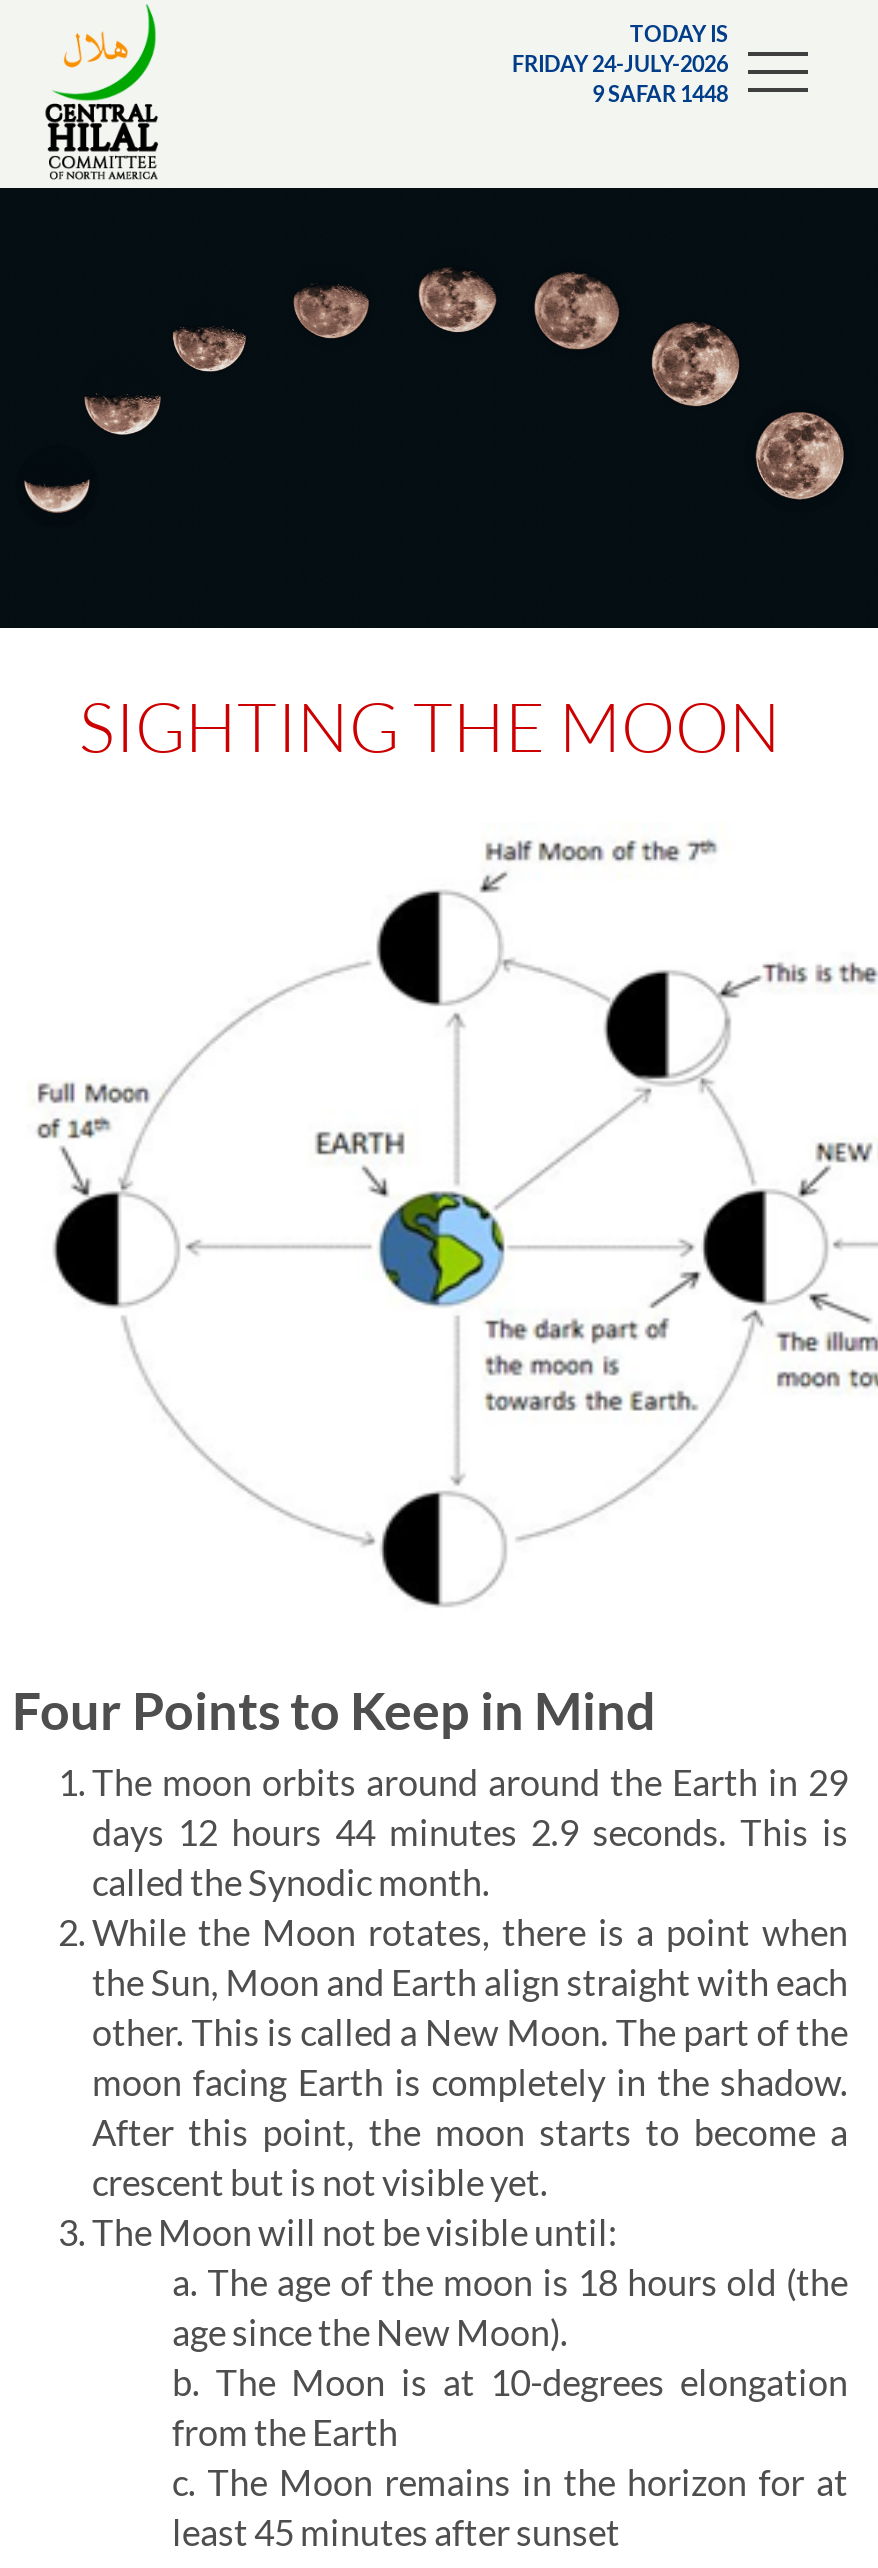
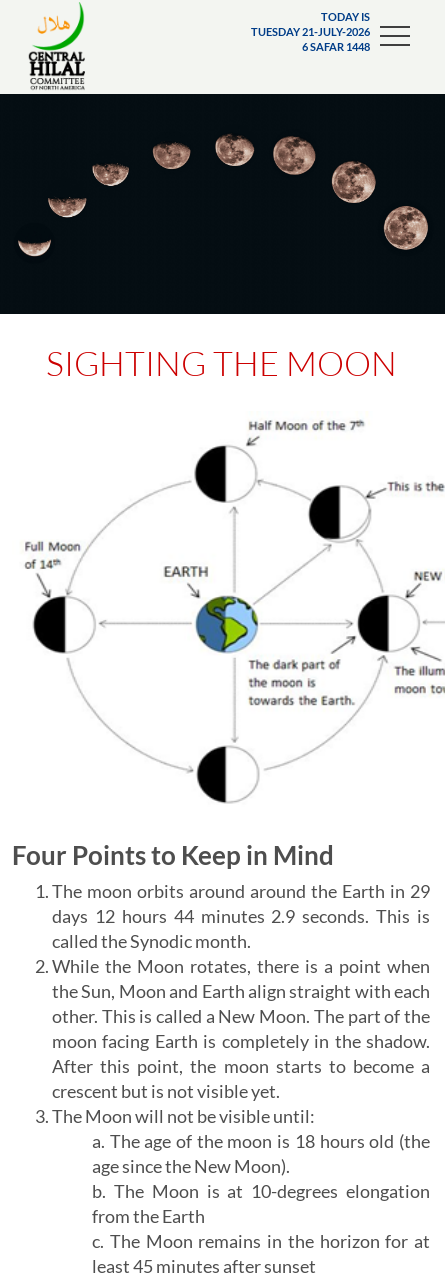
[512,50,728,106] FRIDAY 24-JULY-2026 | 9 SAFAR 1448 -> [251,25,370,53] TUESDAY 21-JULY-2026 | 6 SAFAR 1448

